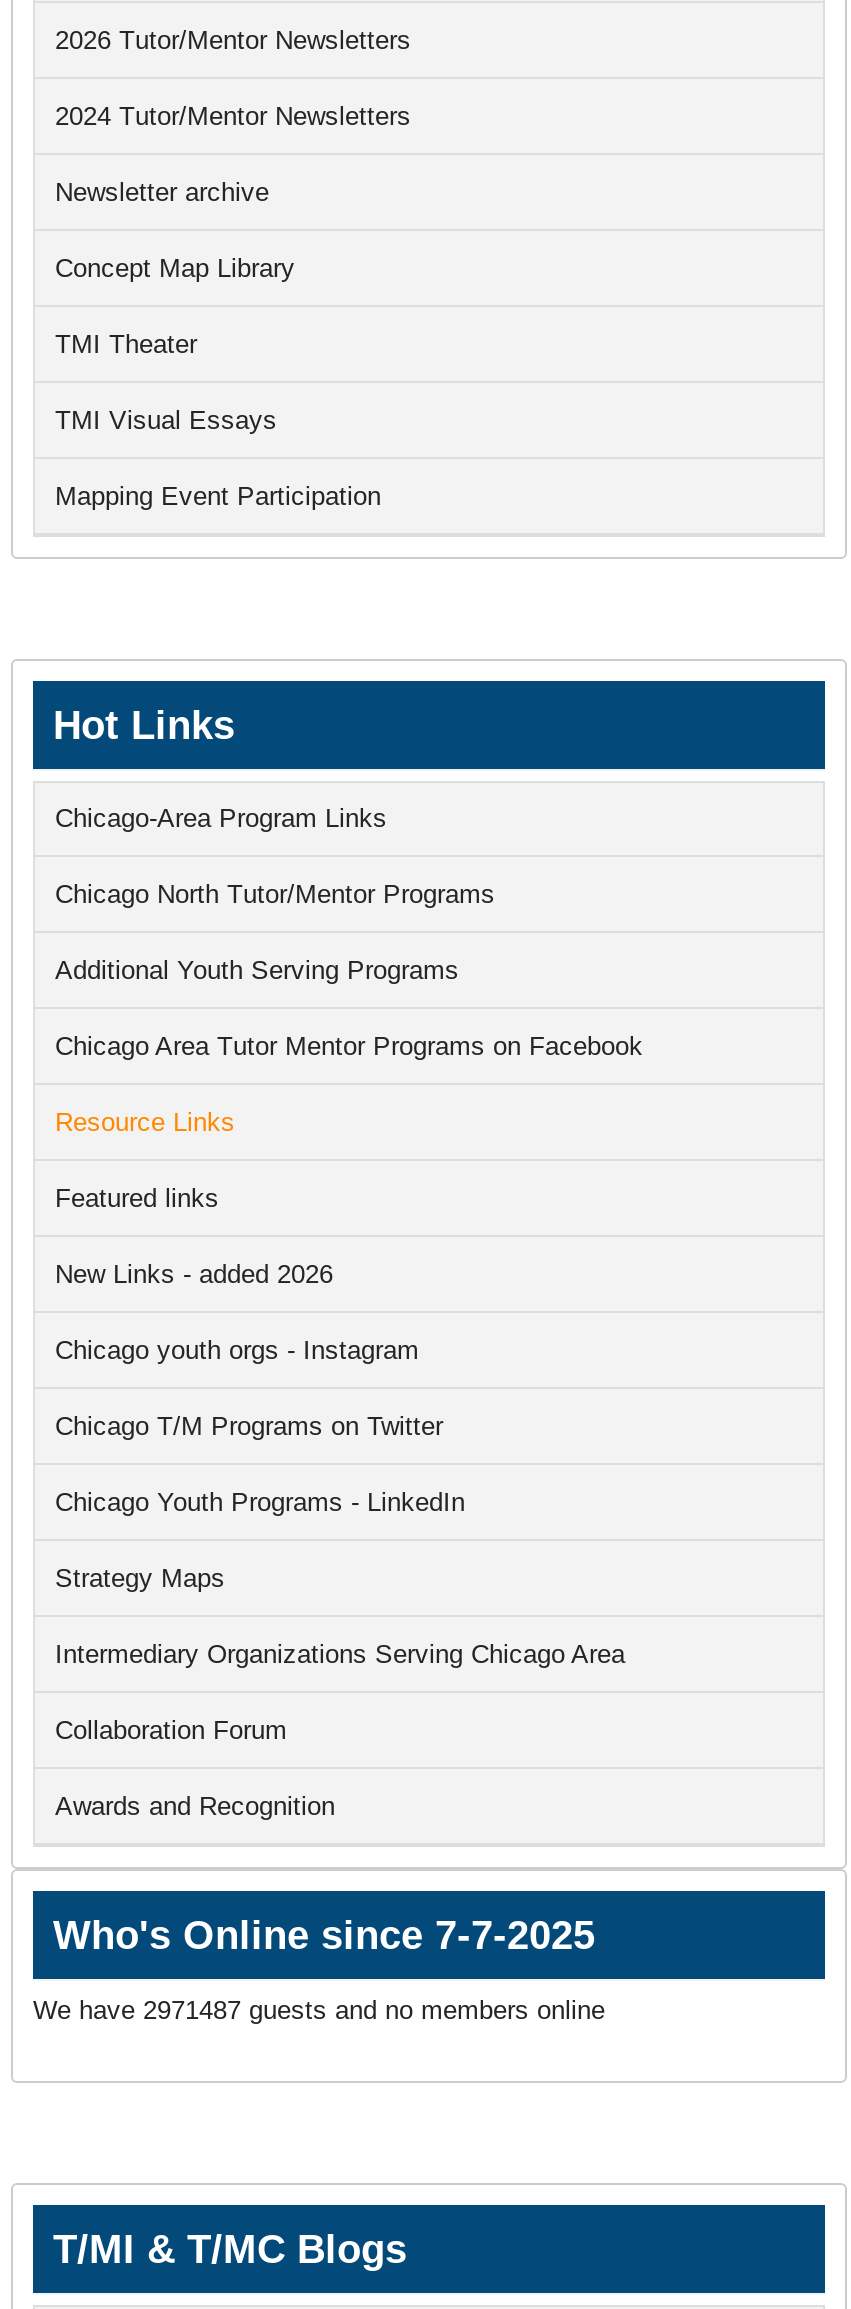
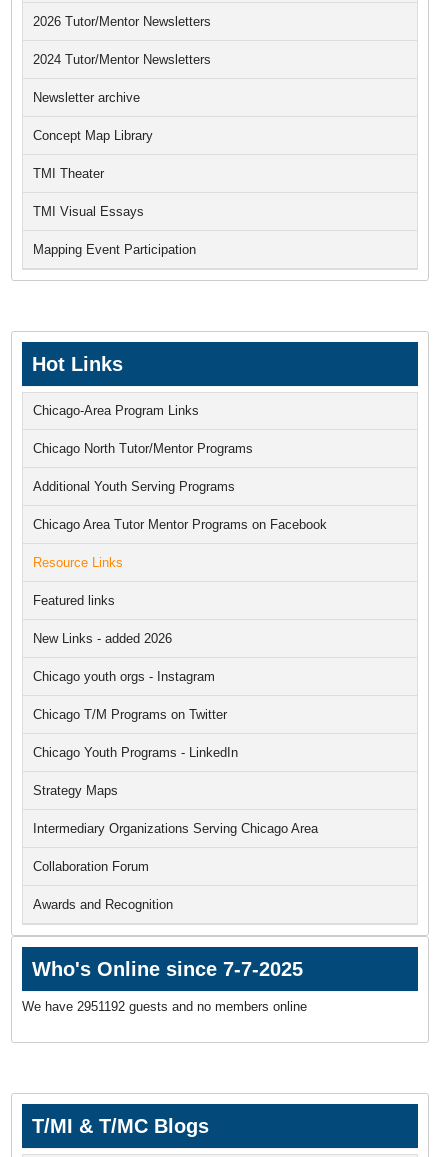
[33,1995,605,2025] We have 2971487 guests and no members online -> [22,999,307,1014] We have 2951192 guests and no members online

